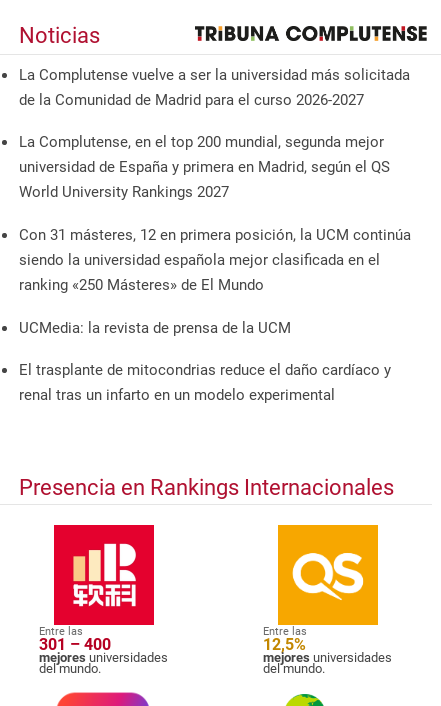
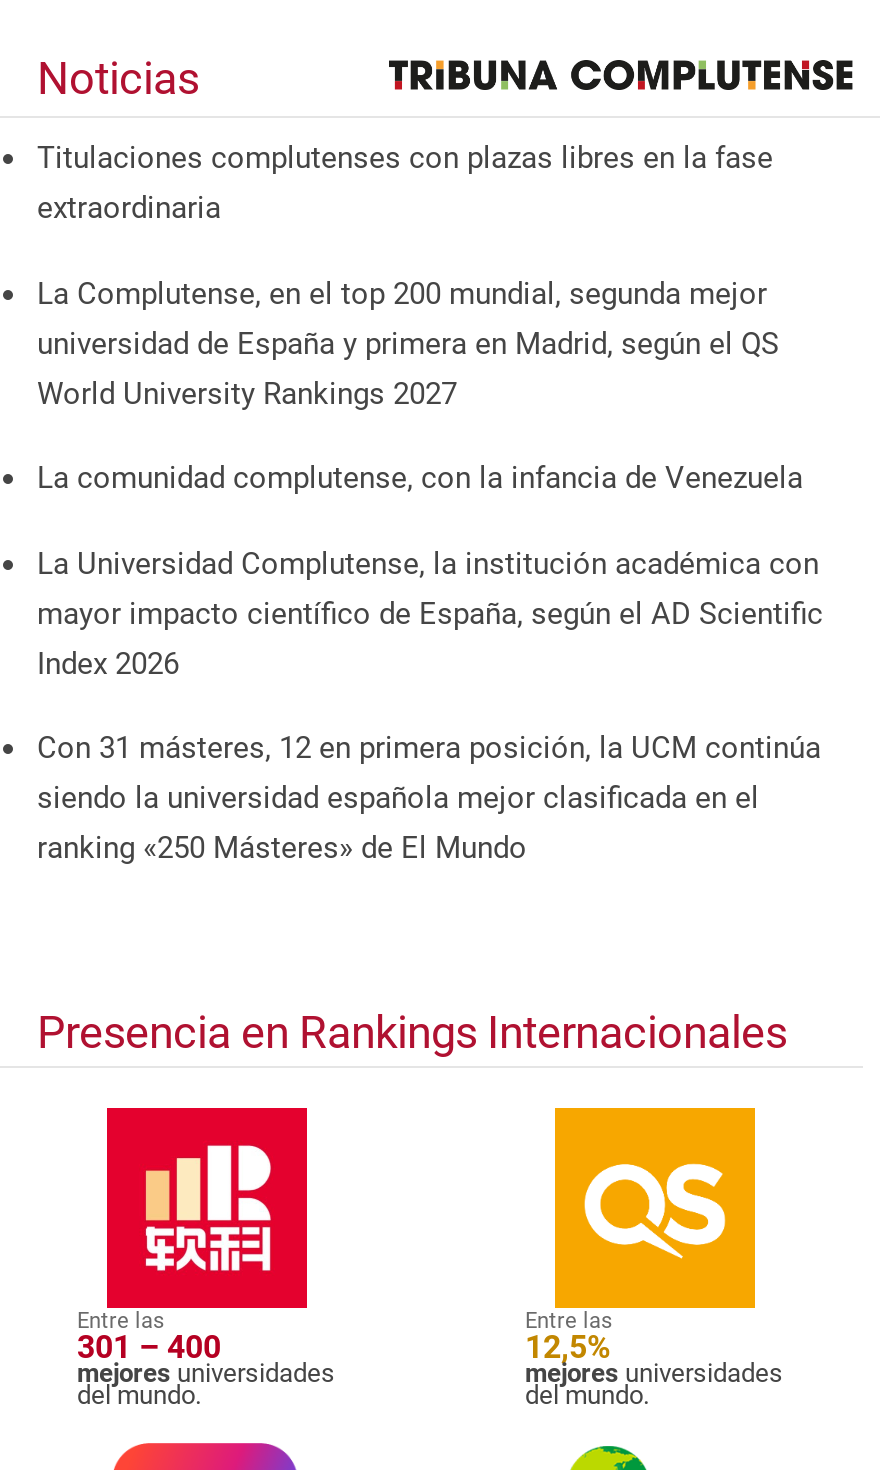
[19,66,410,109] La Complutense vuelve a ser la universidad más solicitada | de la Comunidad de Madrid para el curso 2026-2027 -> [37,140,773,226] Titulaciones complutenses con plazas libres en la fase | extraordinaria
none -> [37,460,823,681] La comunidad complutense, con la infancia de Venezuela | La Universidad Complutense, la institución académica con | mayor impacto científico de España, según el AD Scientific | Index 2026
moved [19,226,411,294] -> [37,730,821,866]: Con 31 másteres, 12 en primera posición, la UCM continúa | siendo la universidad española mejor clasificada en el | ranking «250 Másteres» de El Mundo
[19,319,391,404] UCMedia: la revista de prensa de la UCM | El trasplante de mitocondrias reduce el daño cardíaco y | renal tras un infarto en un modelo experimental -> none

